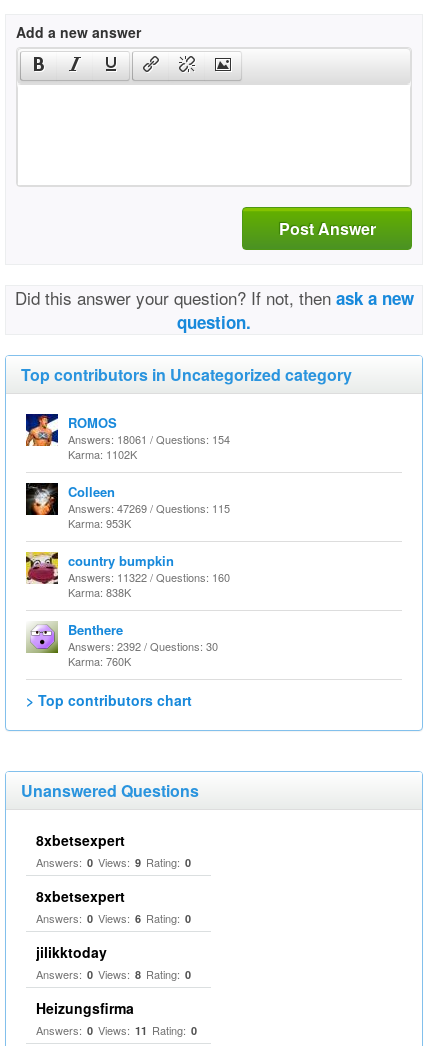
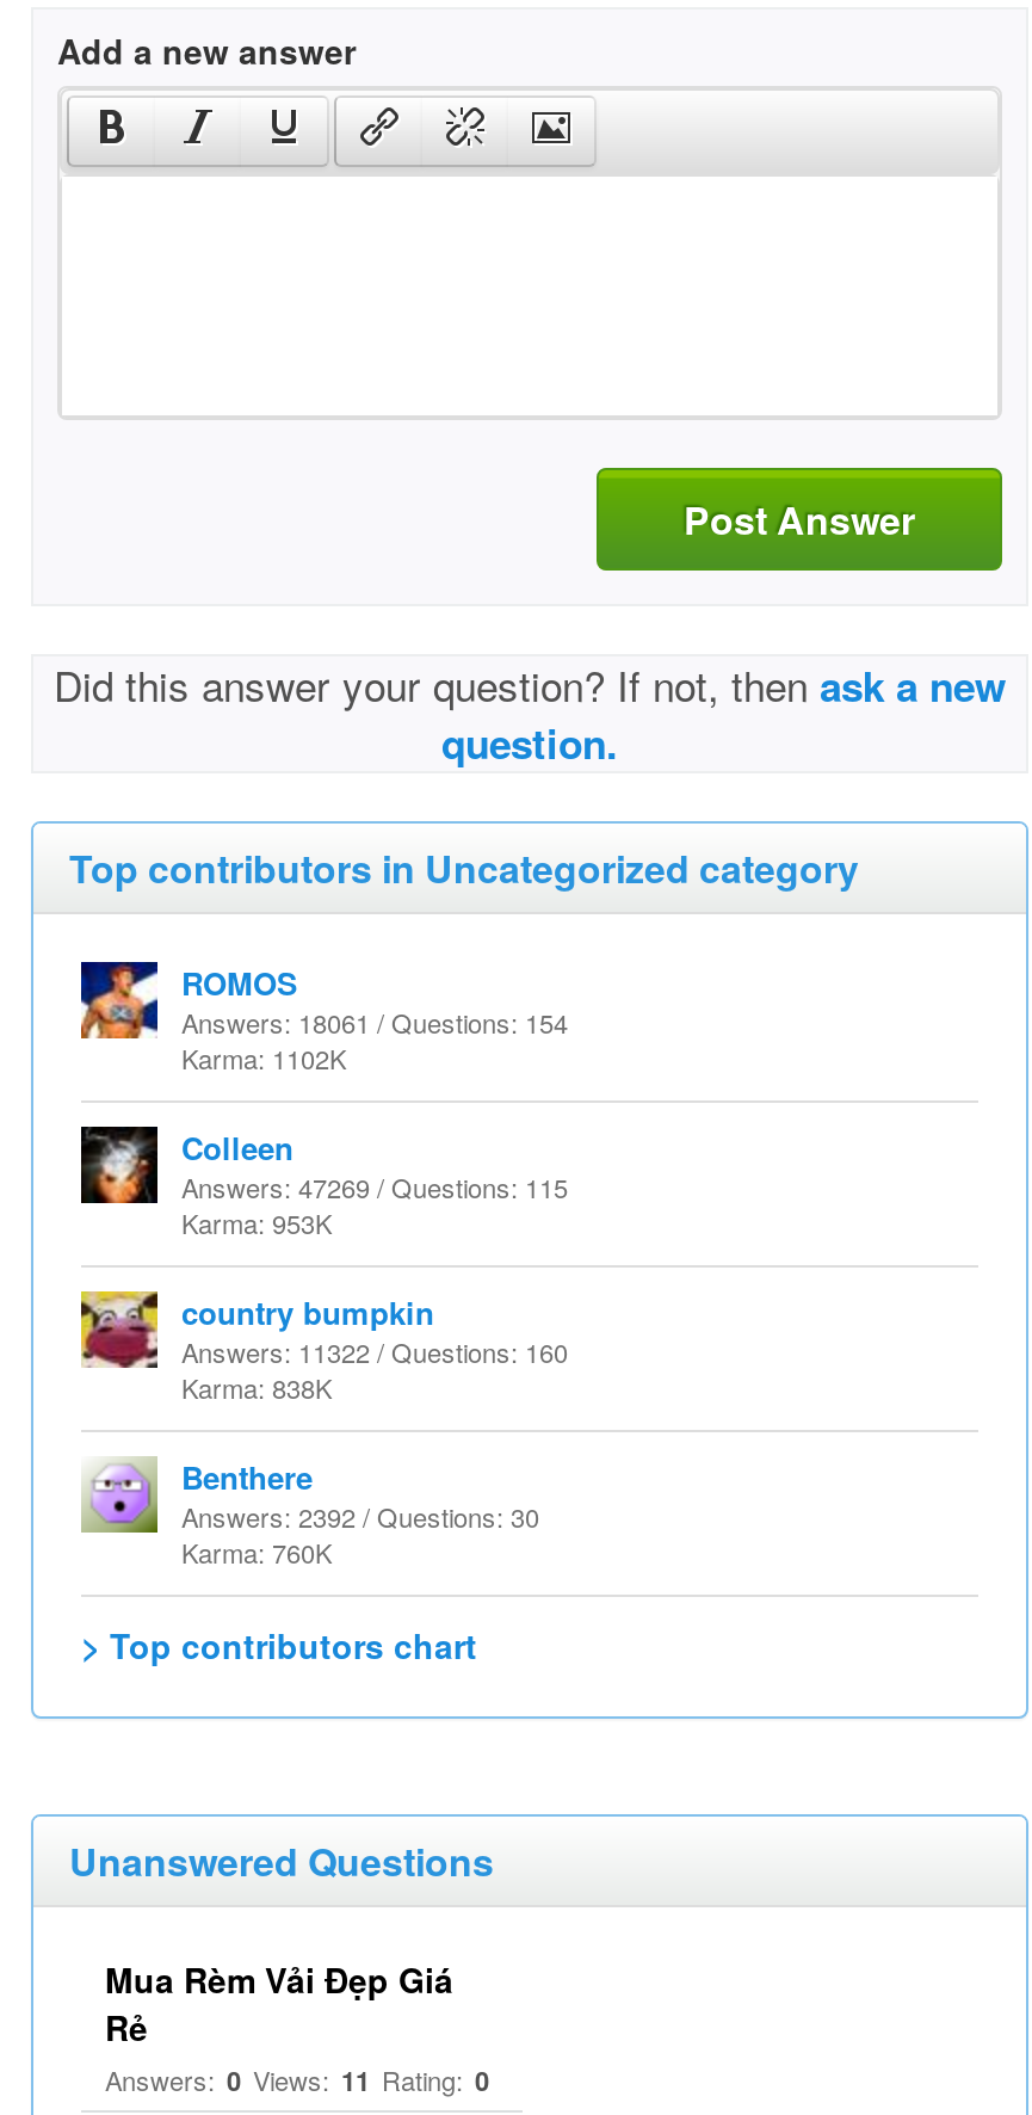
[36,830,191,1018] 8xbetsexpert | Answers: 0 Views: 9 Rating: 0 | 8xbetsexpert | Answers: 0 Views: 6 Rating: 0 | jilikktoday | Answers: 0 Views: 8 Rating: 0 | Heizungsfirma -> [105,1955,453,2051] Mua Rèm Vải Đẹp Giá | Rẻ

